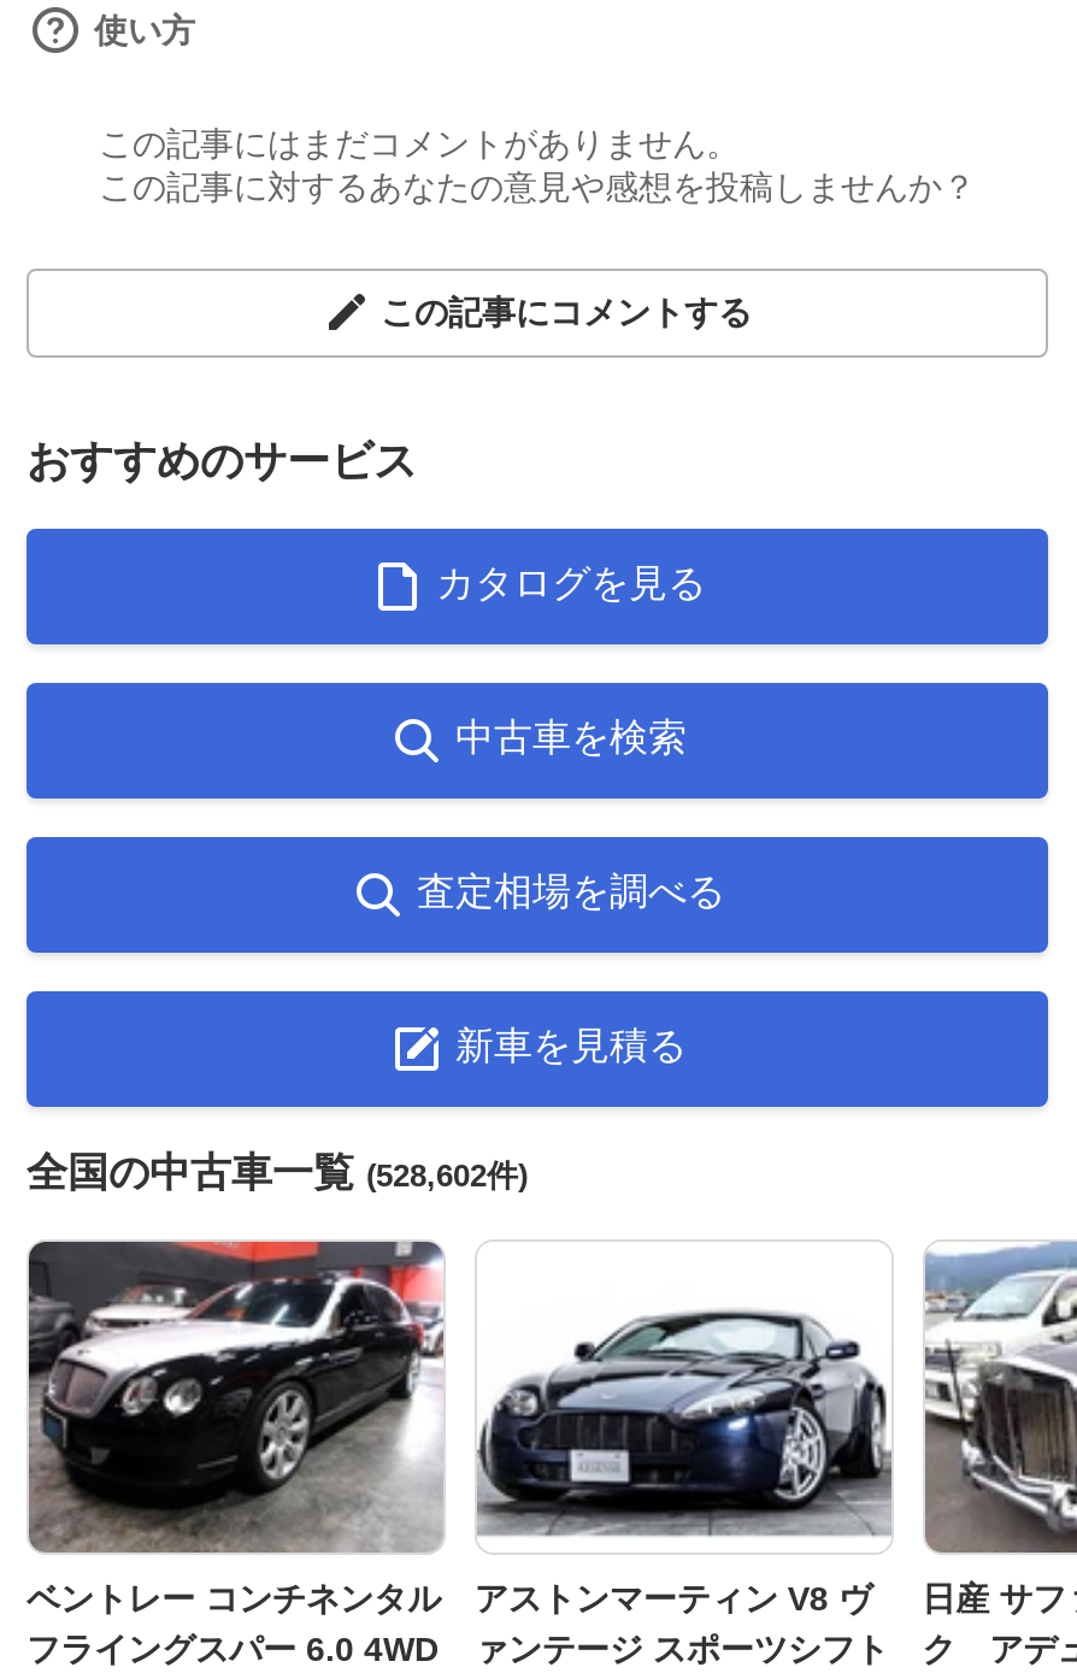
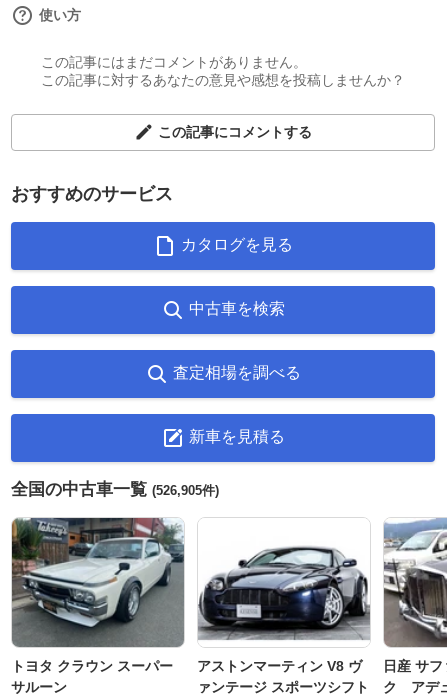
[27,1150,528,1196] 全国の中古車一覧(528,602件) -> [11,480,219,499] 全国の中古車一覧(526,905件)
[27,1239,443,1668] [image] | ベントレー コンチネンタル | フライングスパー 6.0 4WD -> [11,517,185,695] [image] | トヨタ クラウン スーパー | サルーン

